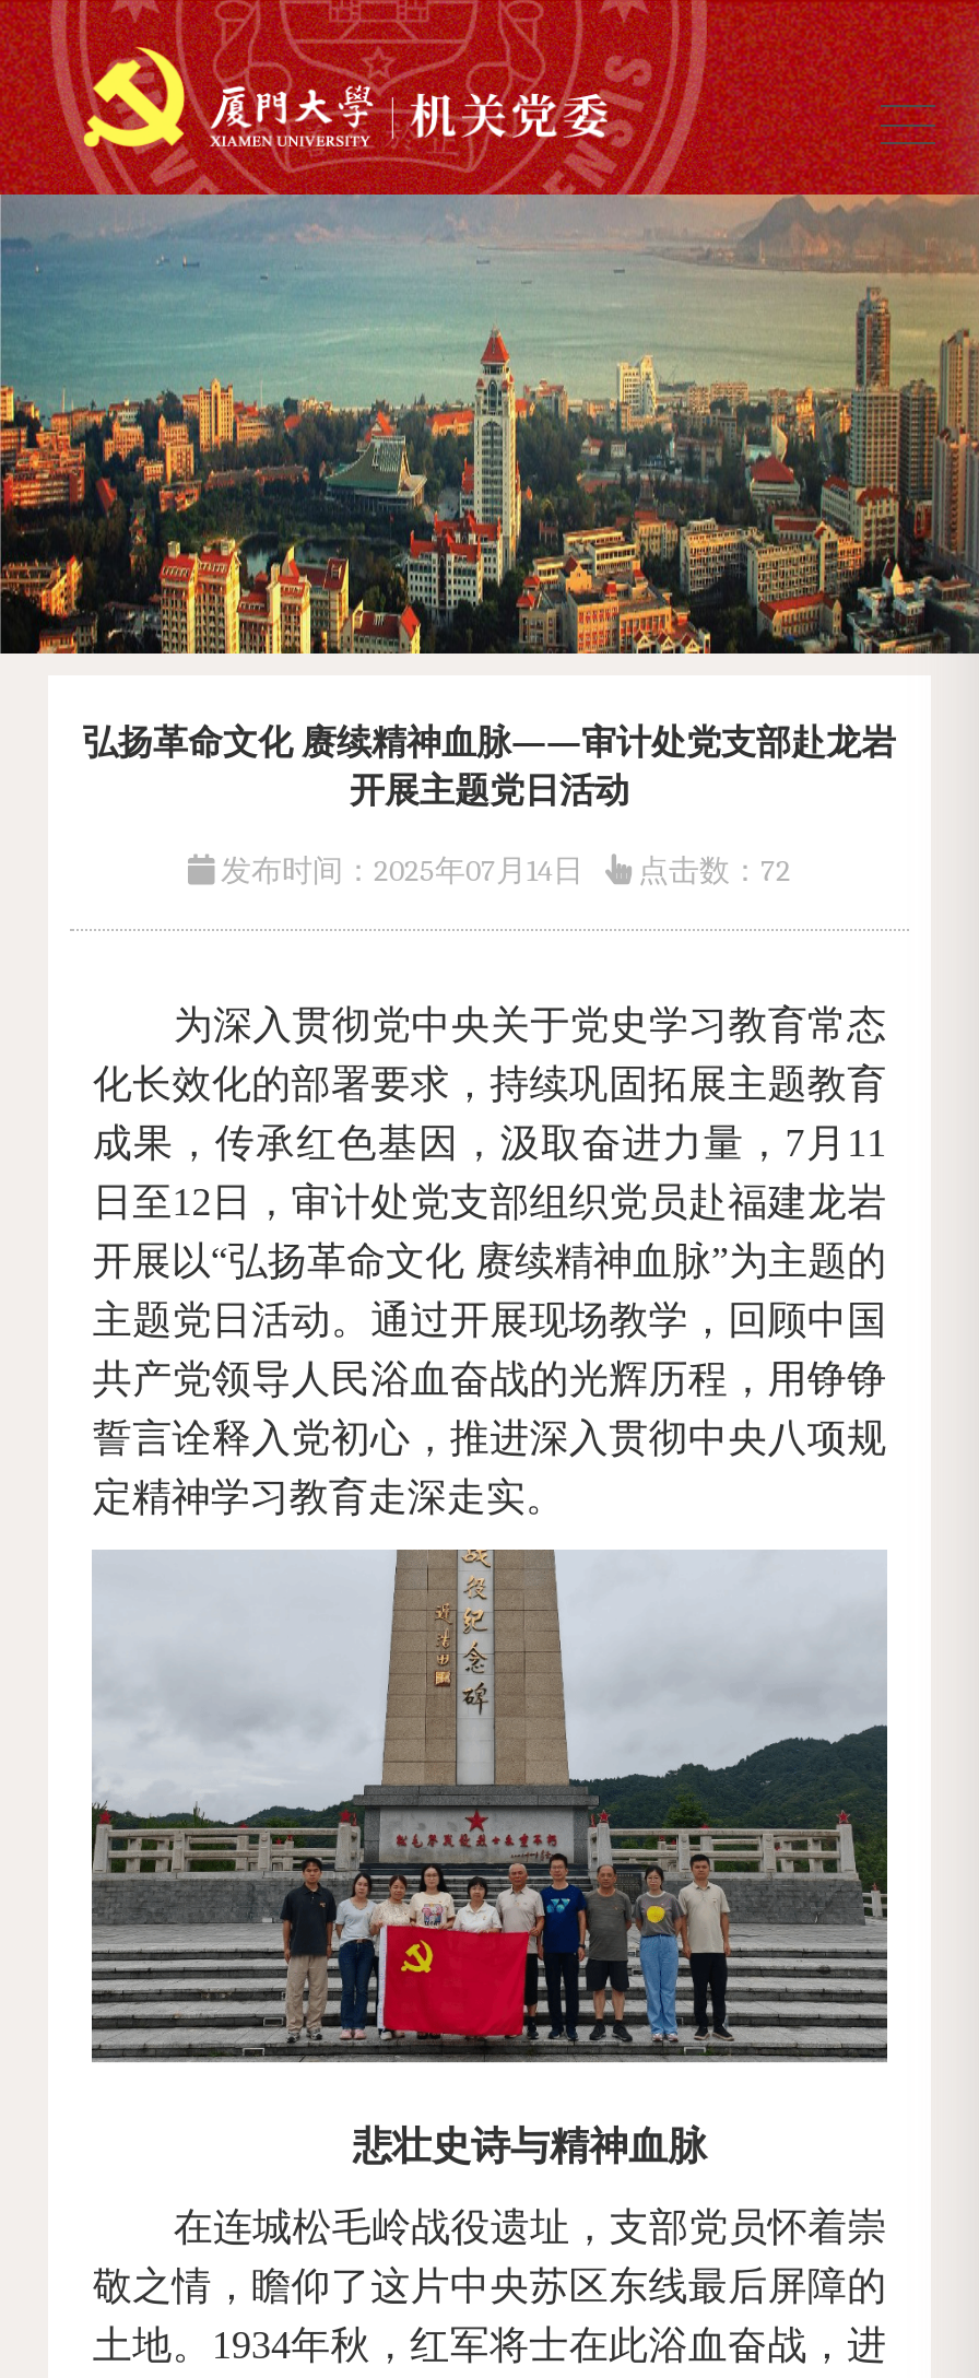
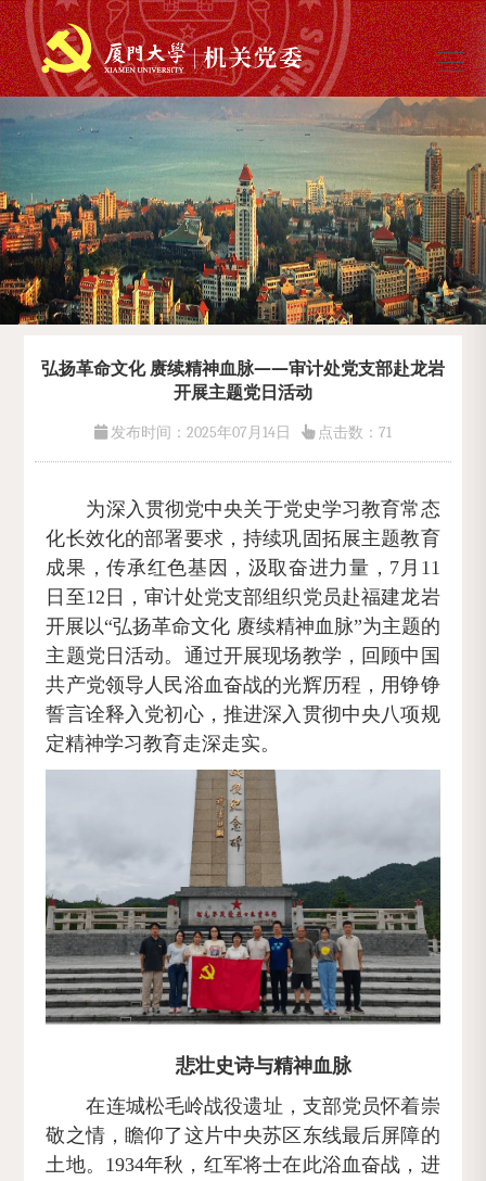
[214,852,791,889] 发布时间：2025年07月14日 点击数：72 -> [107,423,392,441] 发布时间：2025年07月14日 点击数：71

